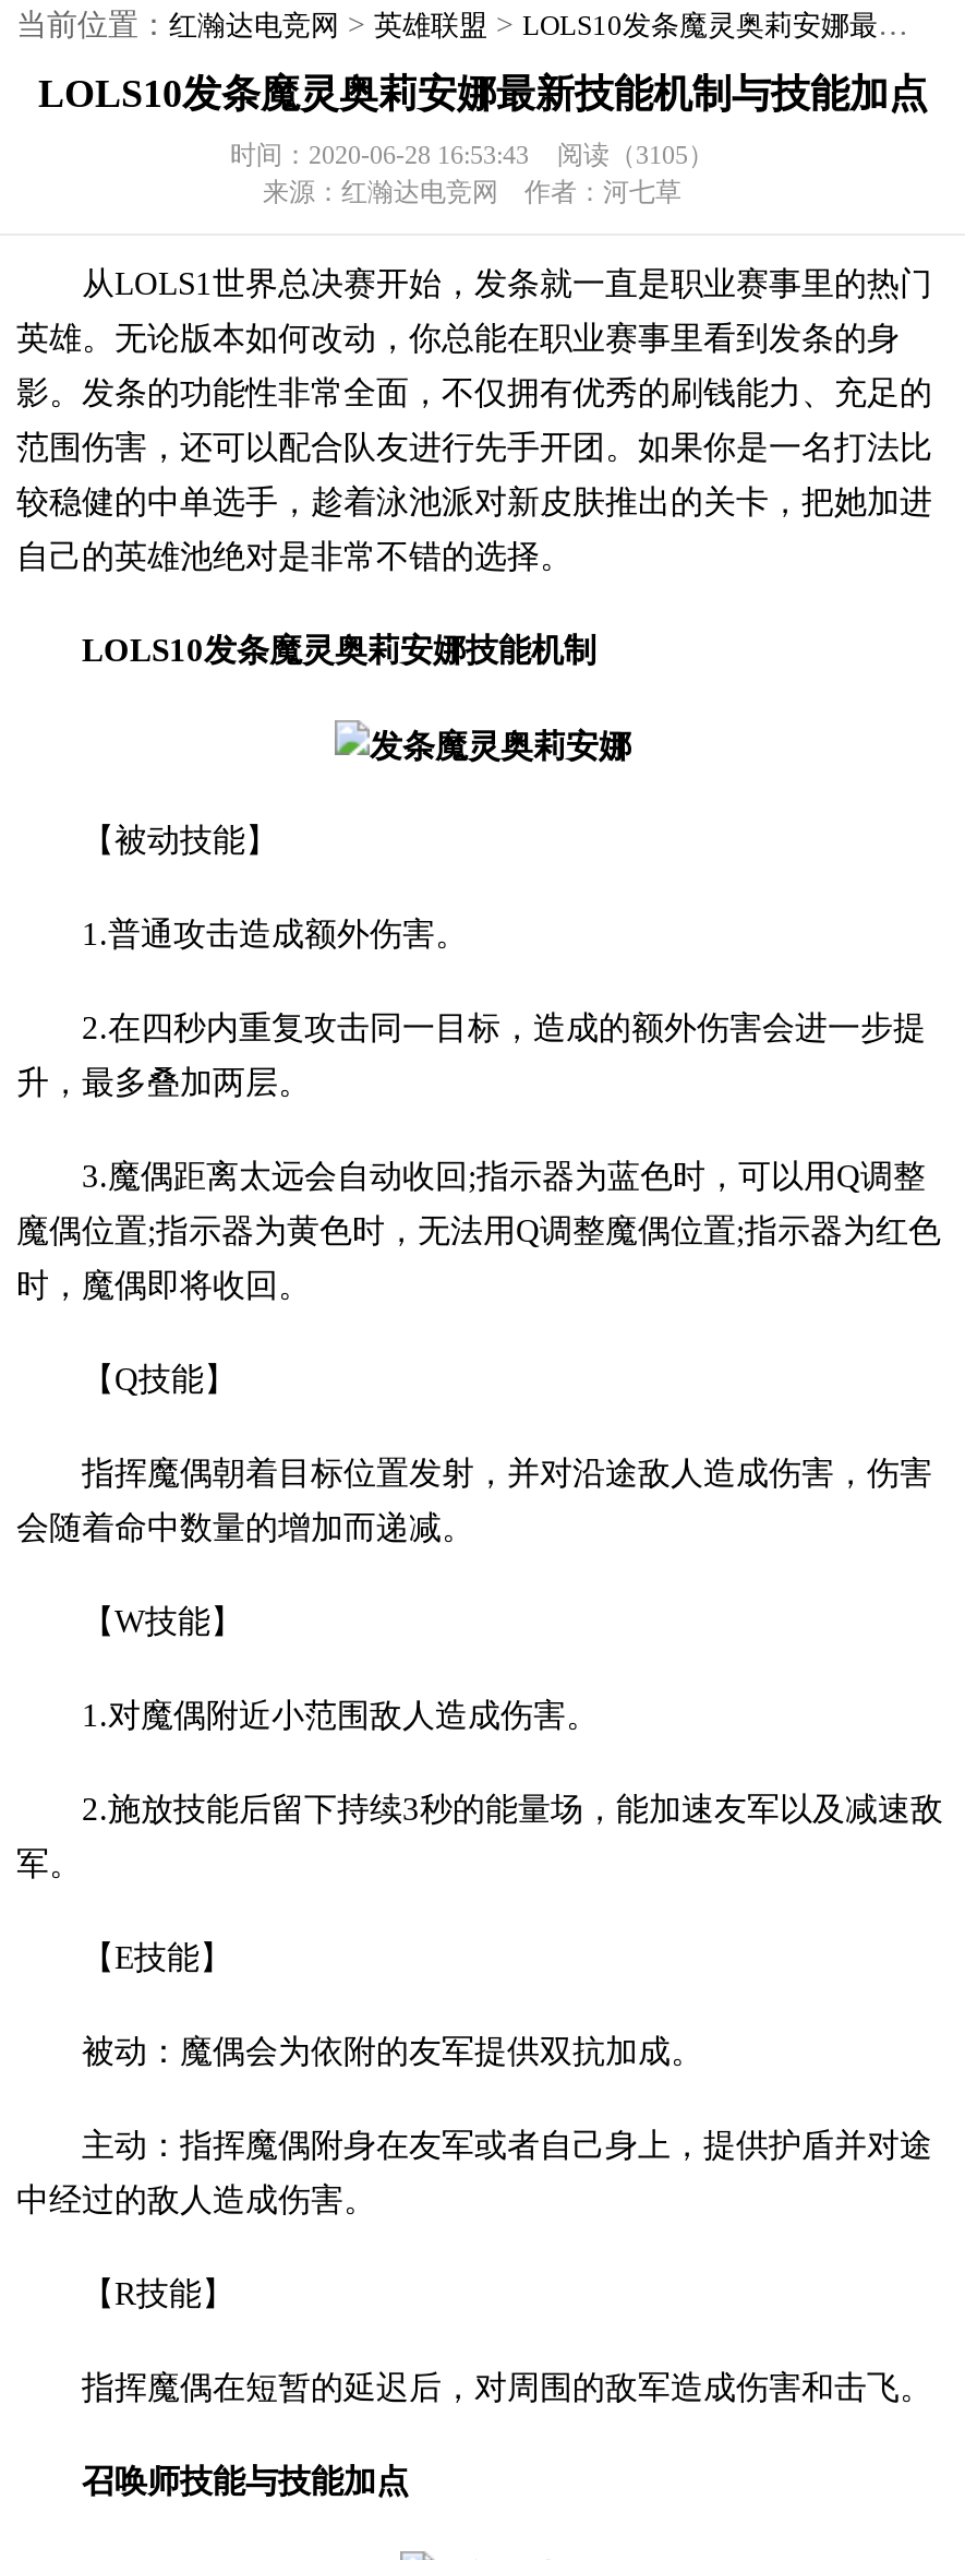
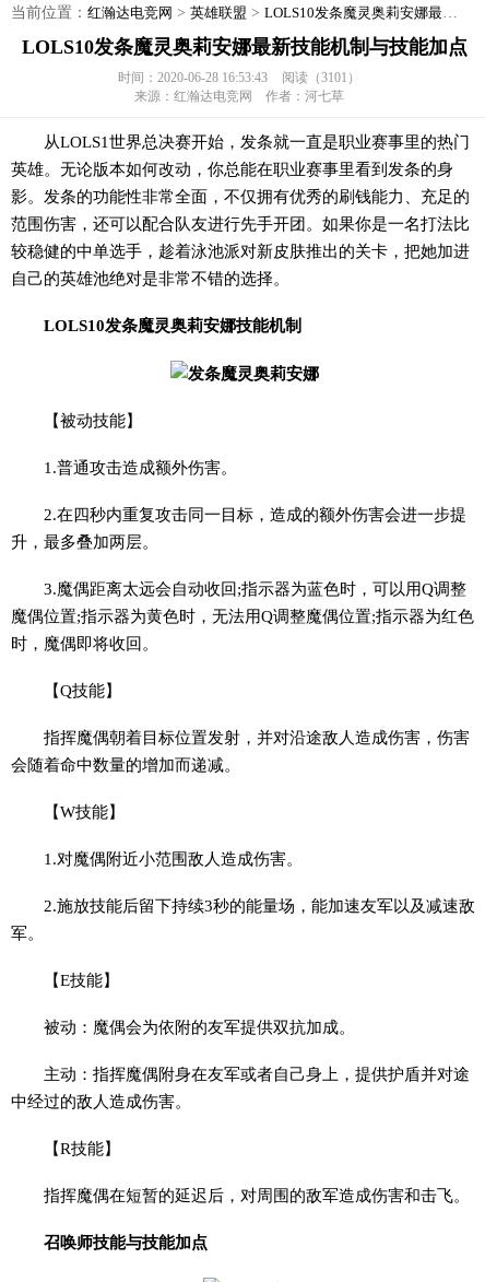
[230,140,714,170] 时间：2020-06-28 16:53:43 阅读（3105） -> [118,70,360,85] 时间：2020-06-28 16:53:43 阅读（3101）

